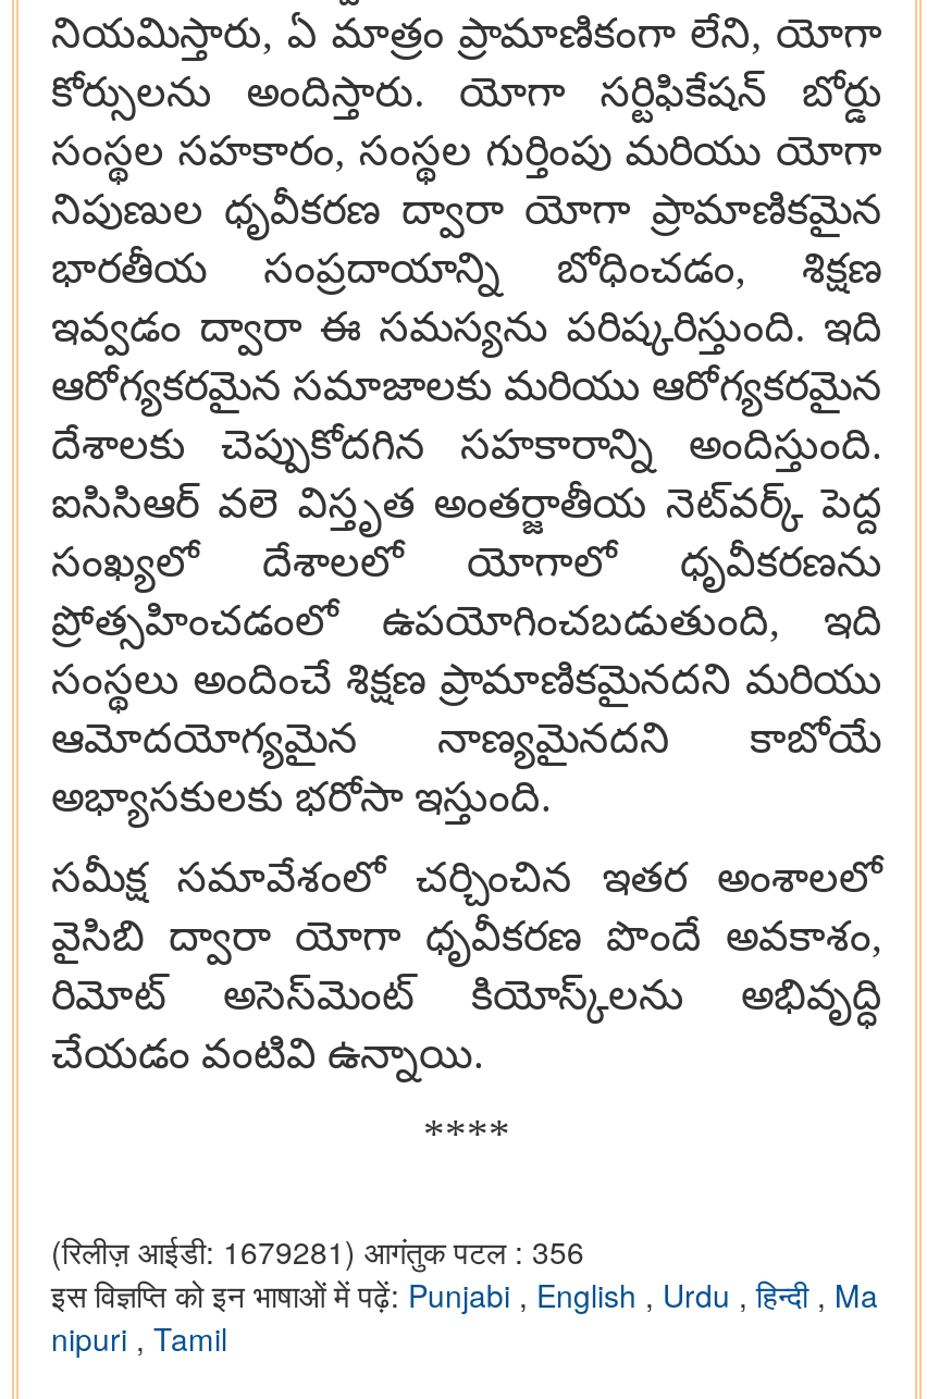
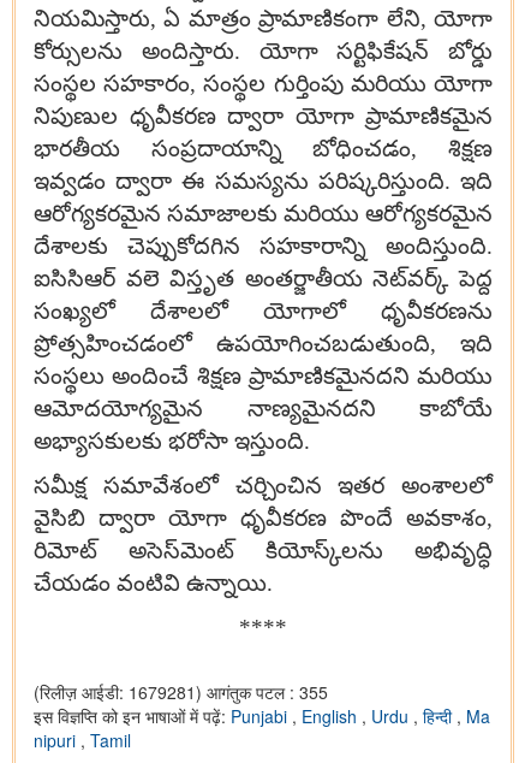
[51,1229,584,1273] (रिलीज़ आईडी: 1679281) आगंतुक पटल : 356 -> [34,680,328,704] (रिलीज़ आईडी: 1679281) आगंतुक पटल : 355

